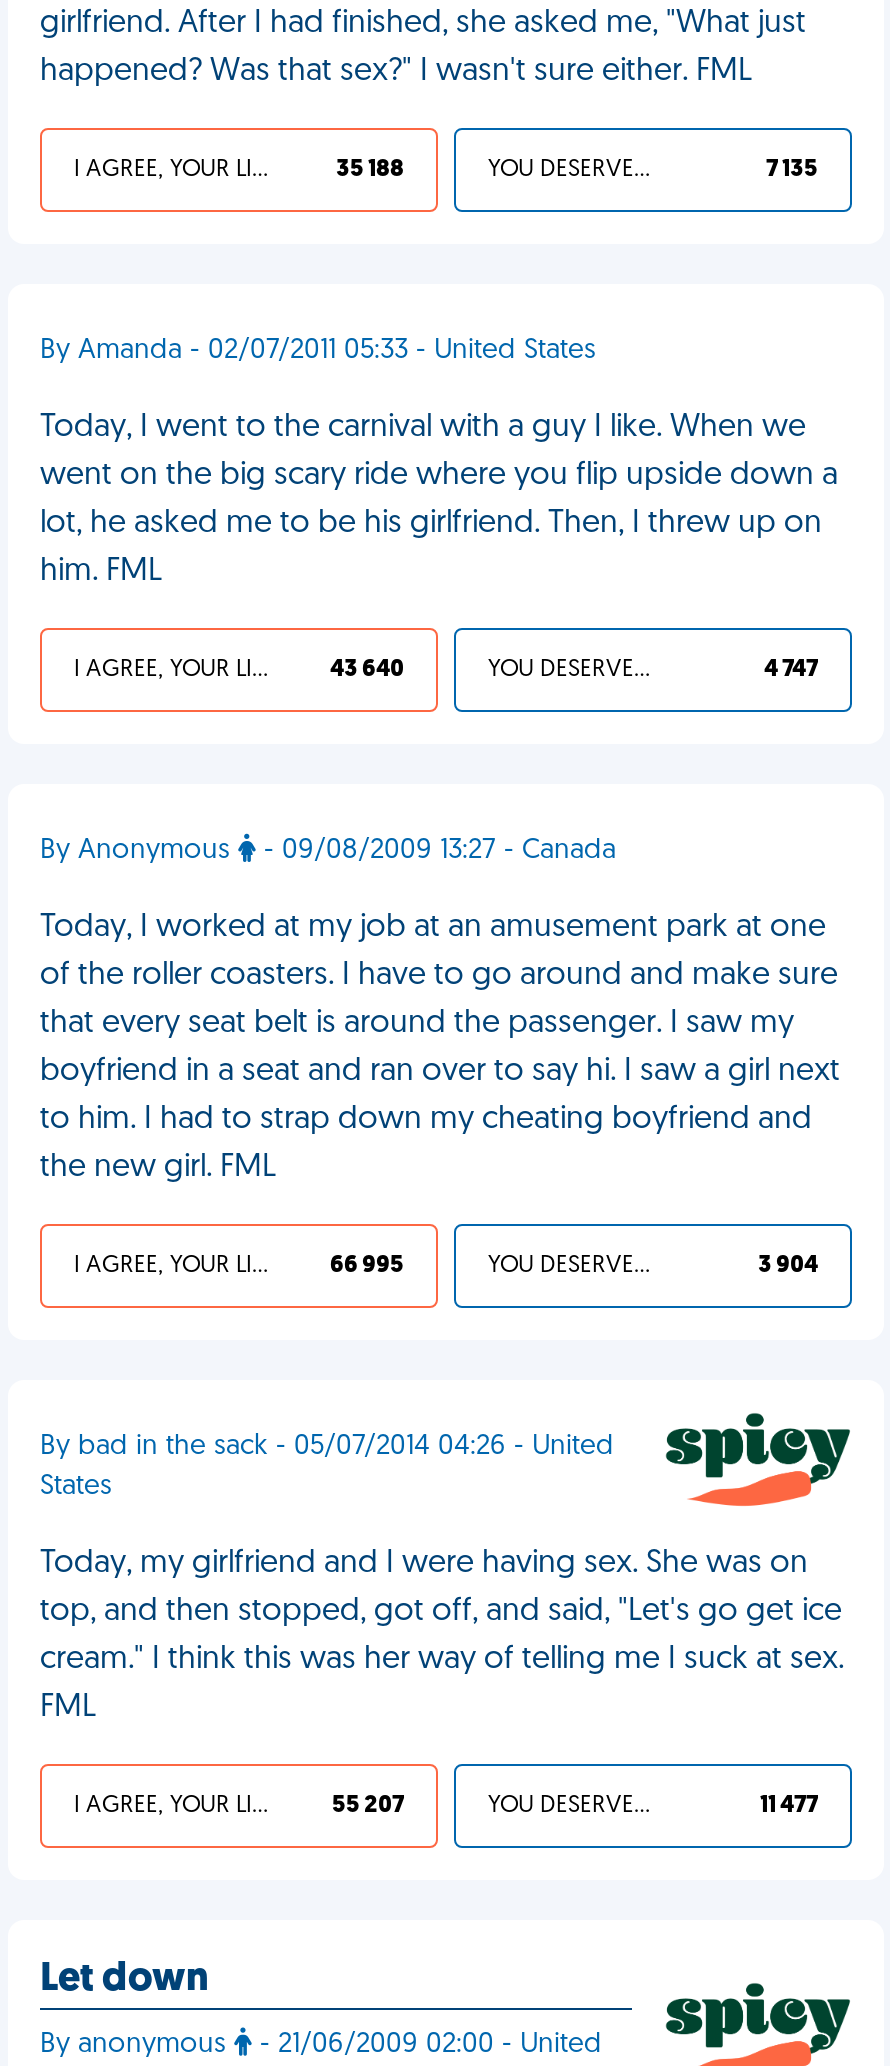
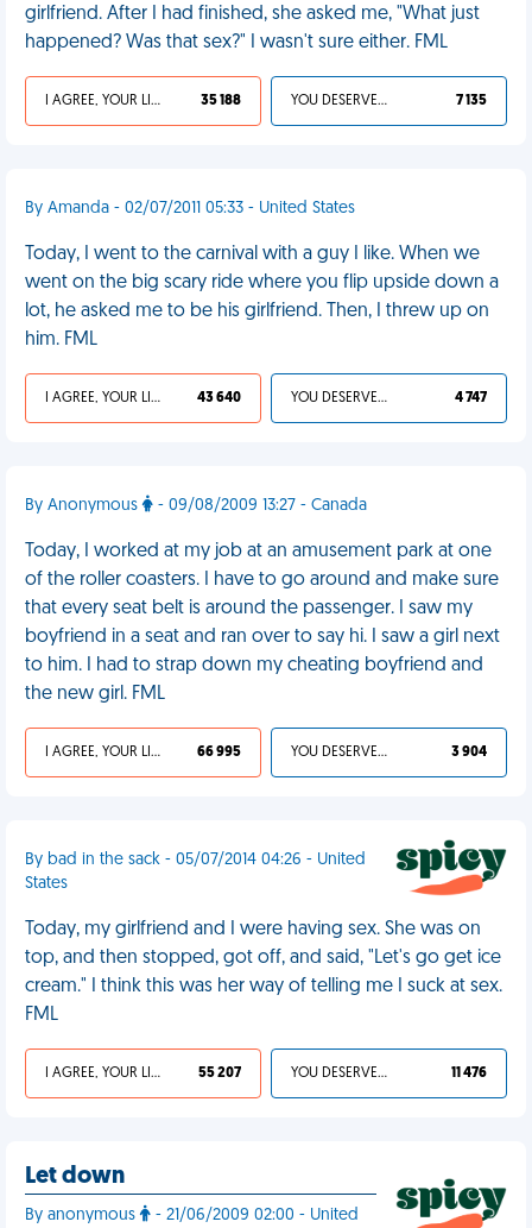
[760,1794,818,1818] 11 477 -> [451,1066,487,1081] 11 476

